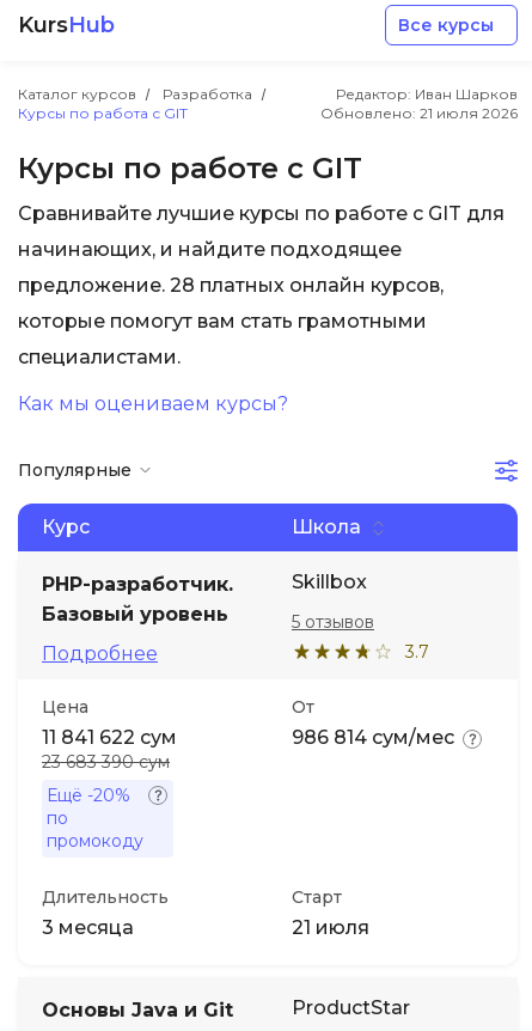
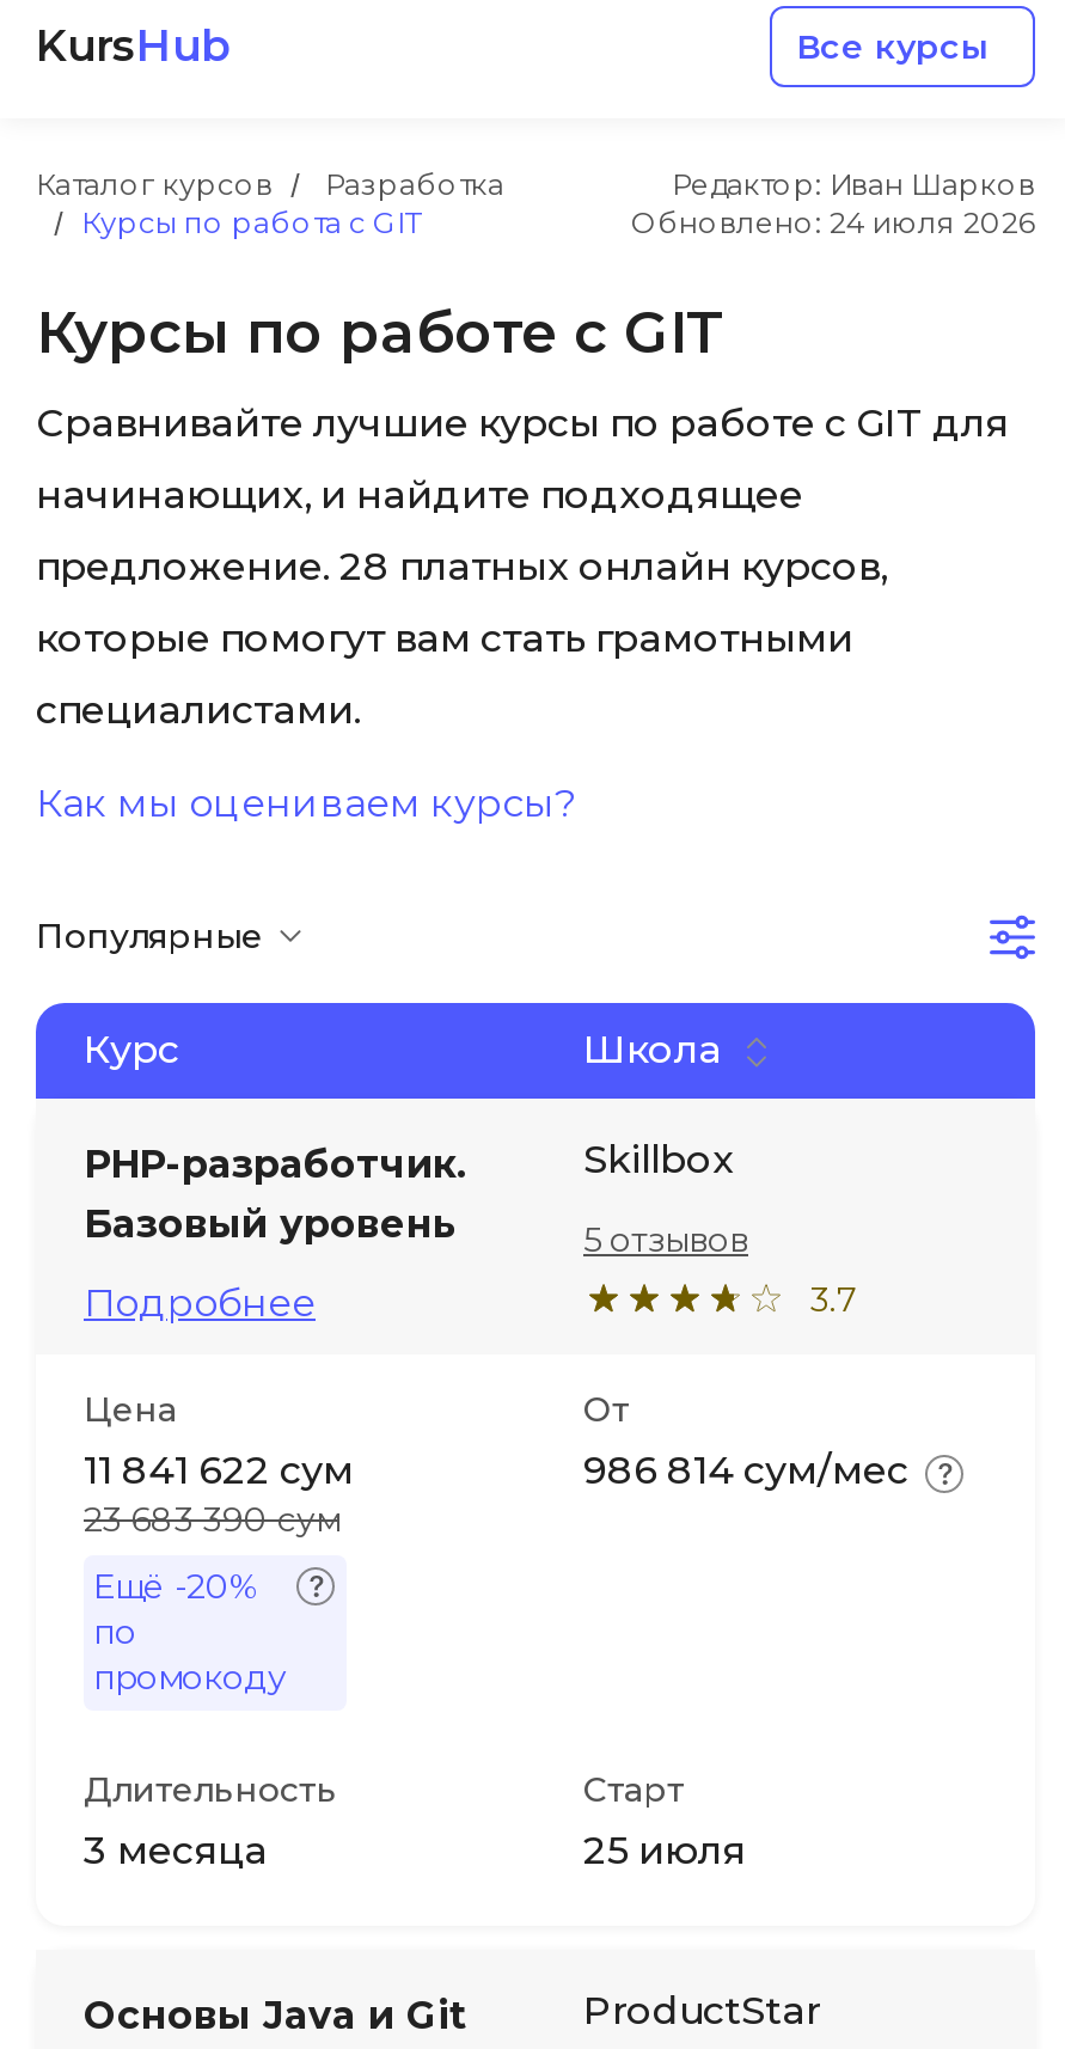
[320,104,518,122] Обновлено: 21 июля 2026 -> [631,204,1035,240] Обновлено: 24 июля 2026
[292,916,369,939] 21 июля -> [583,1828,746,1873] 25 июля

